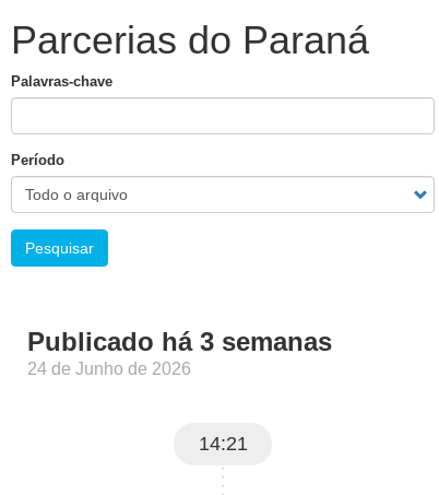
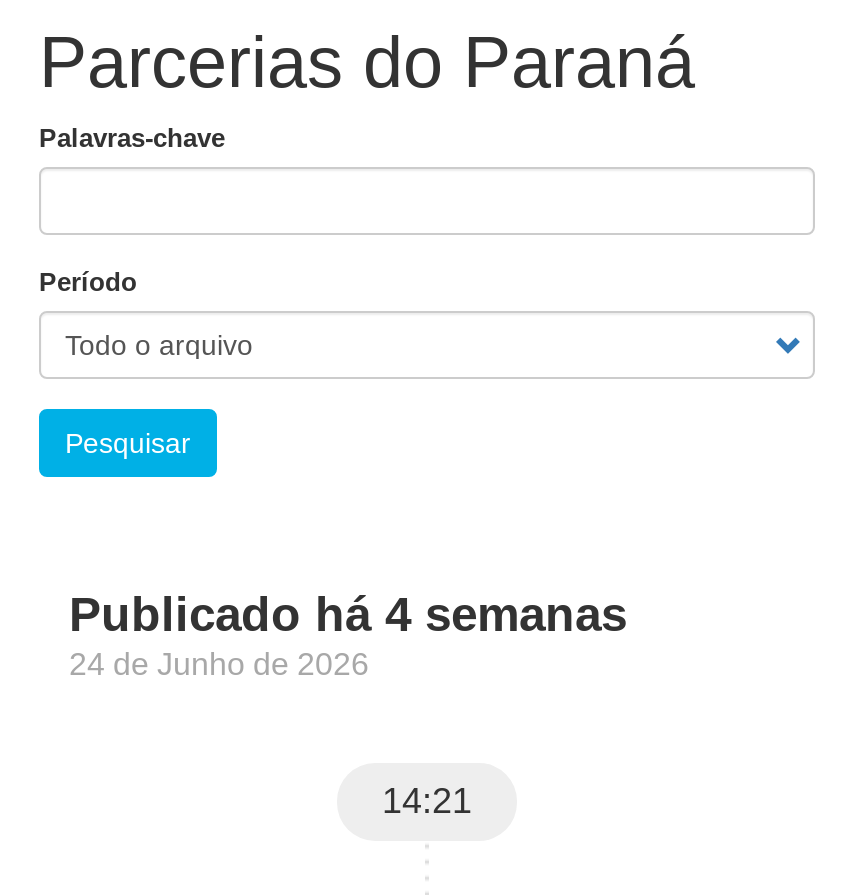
[27,327,332,356] Publicado há 3 semanas -> [69,587,627,641] Publicado há 4 semanas

